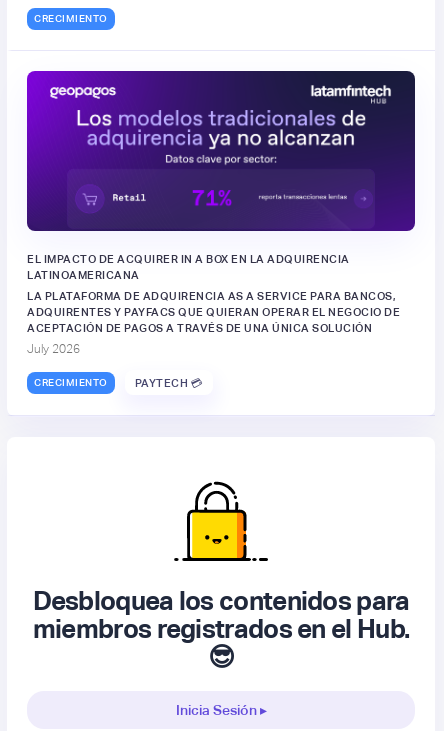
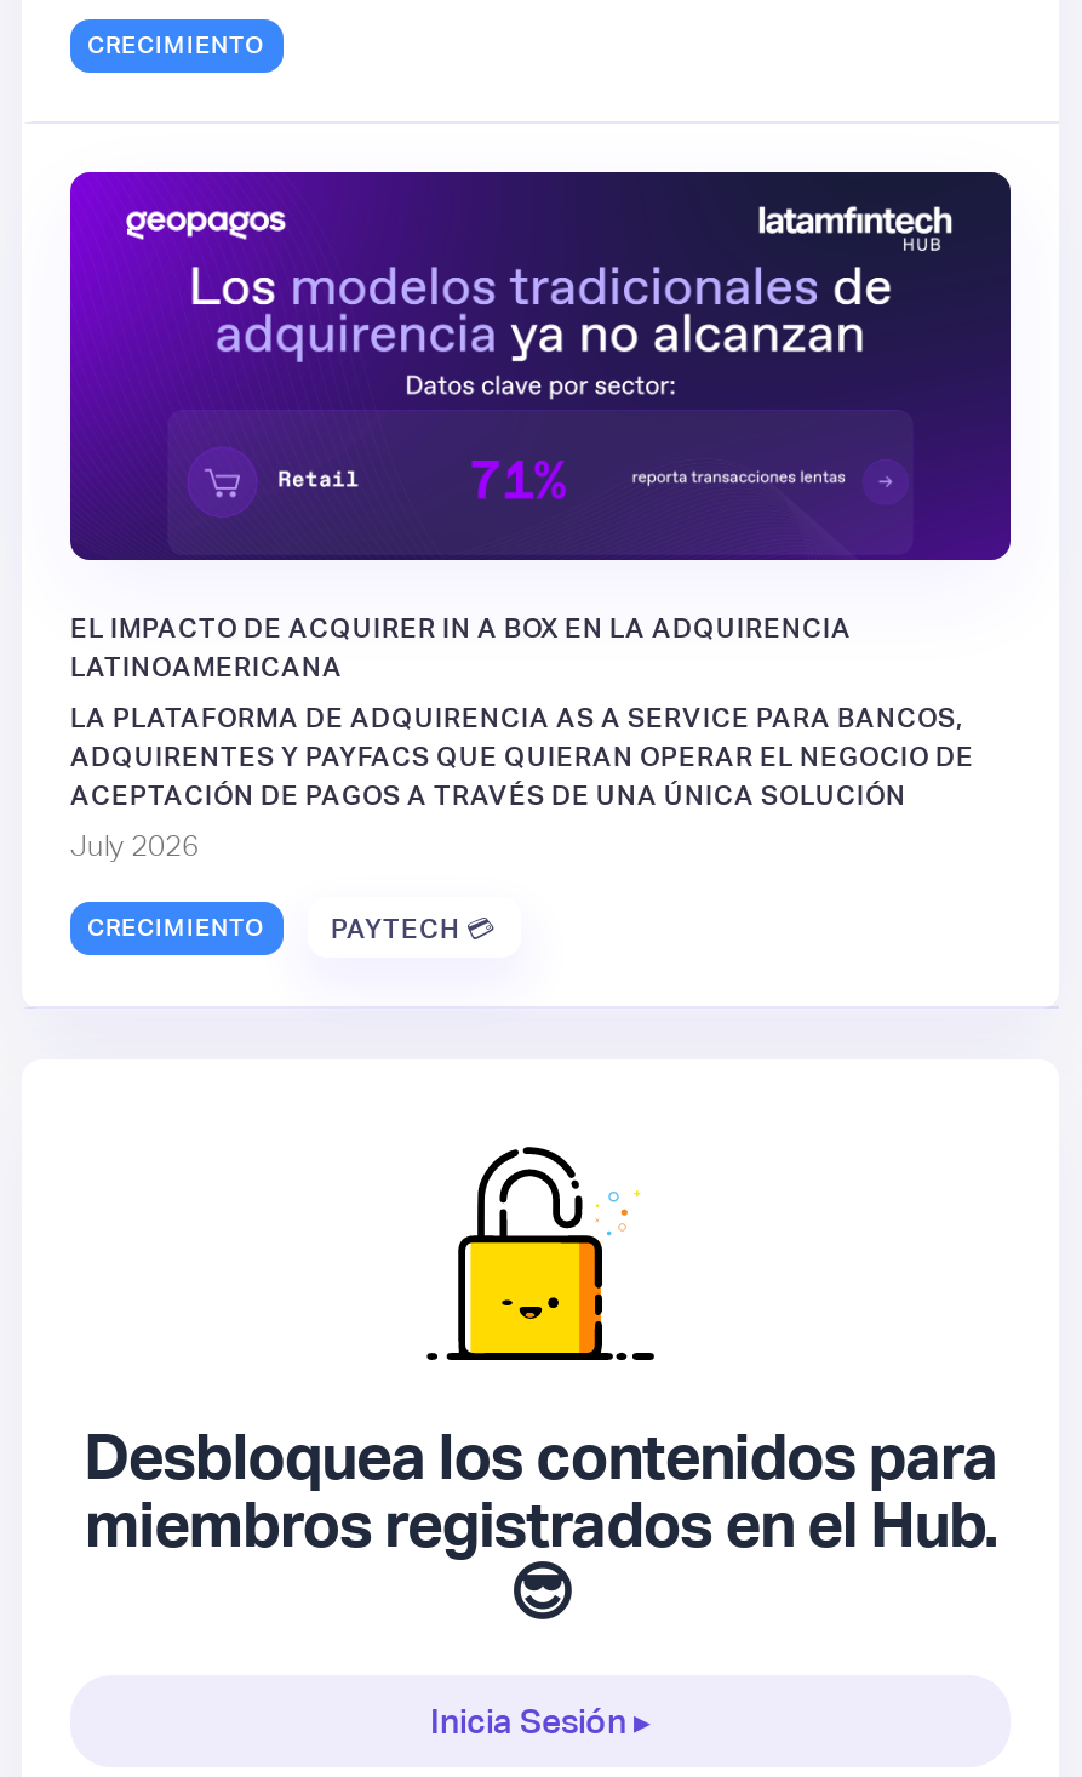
[195,473,239,511] [image] -> [475,1144,642,1236] [image]

